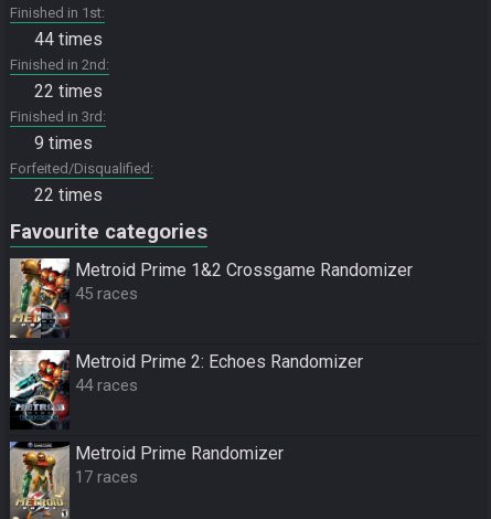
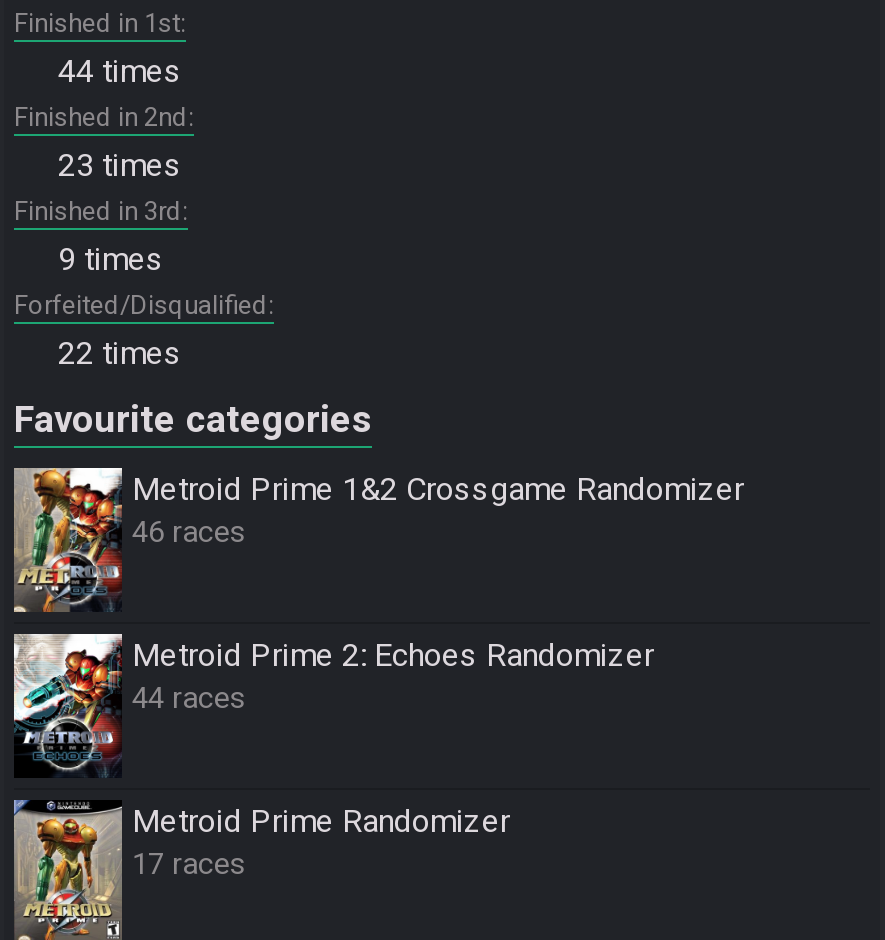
[34,81,103,102] 22 times -> [58,147,182,185] 23 times
[75,284,138,304] 45 races -> [132,515,246,551] 46 races

